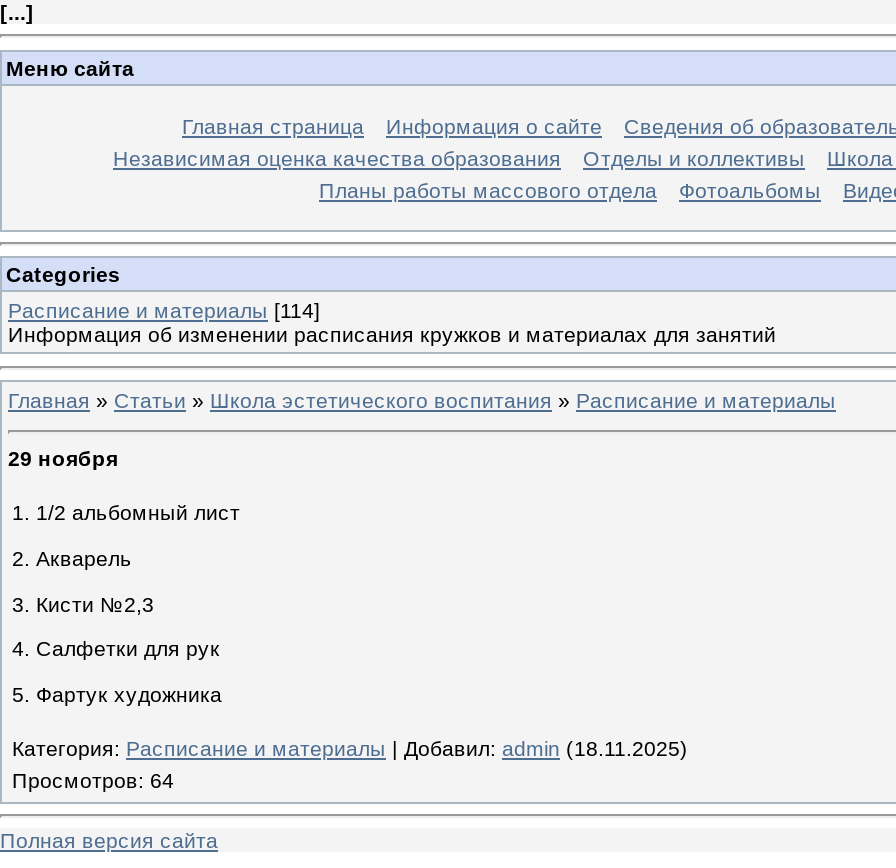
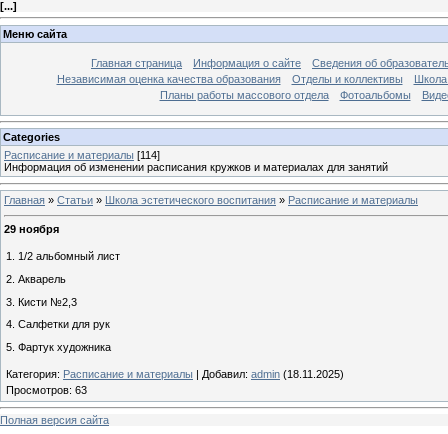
[12,767,174,791] Просмотров: 64 -> [6,384,87,396] Просмотров: 63

